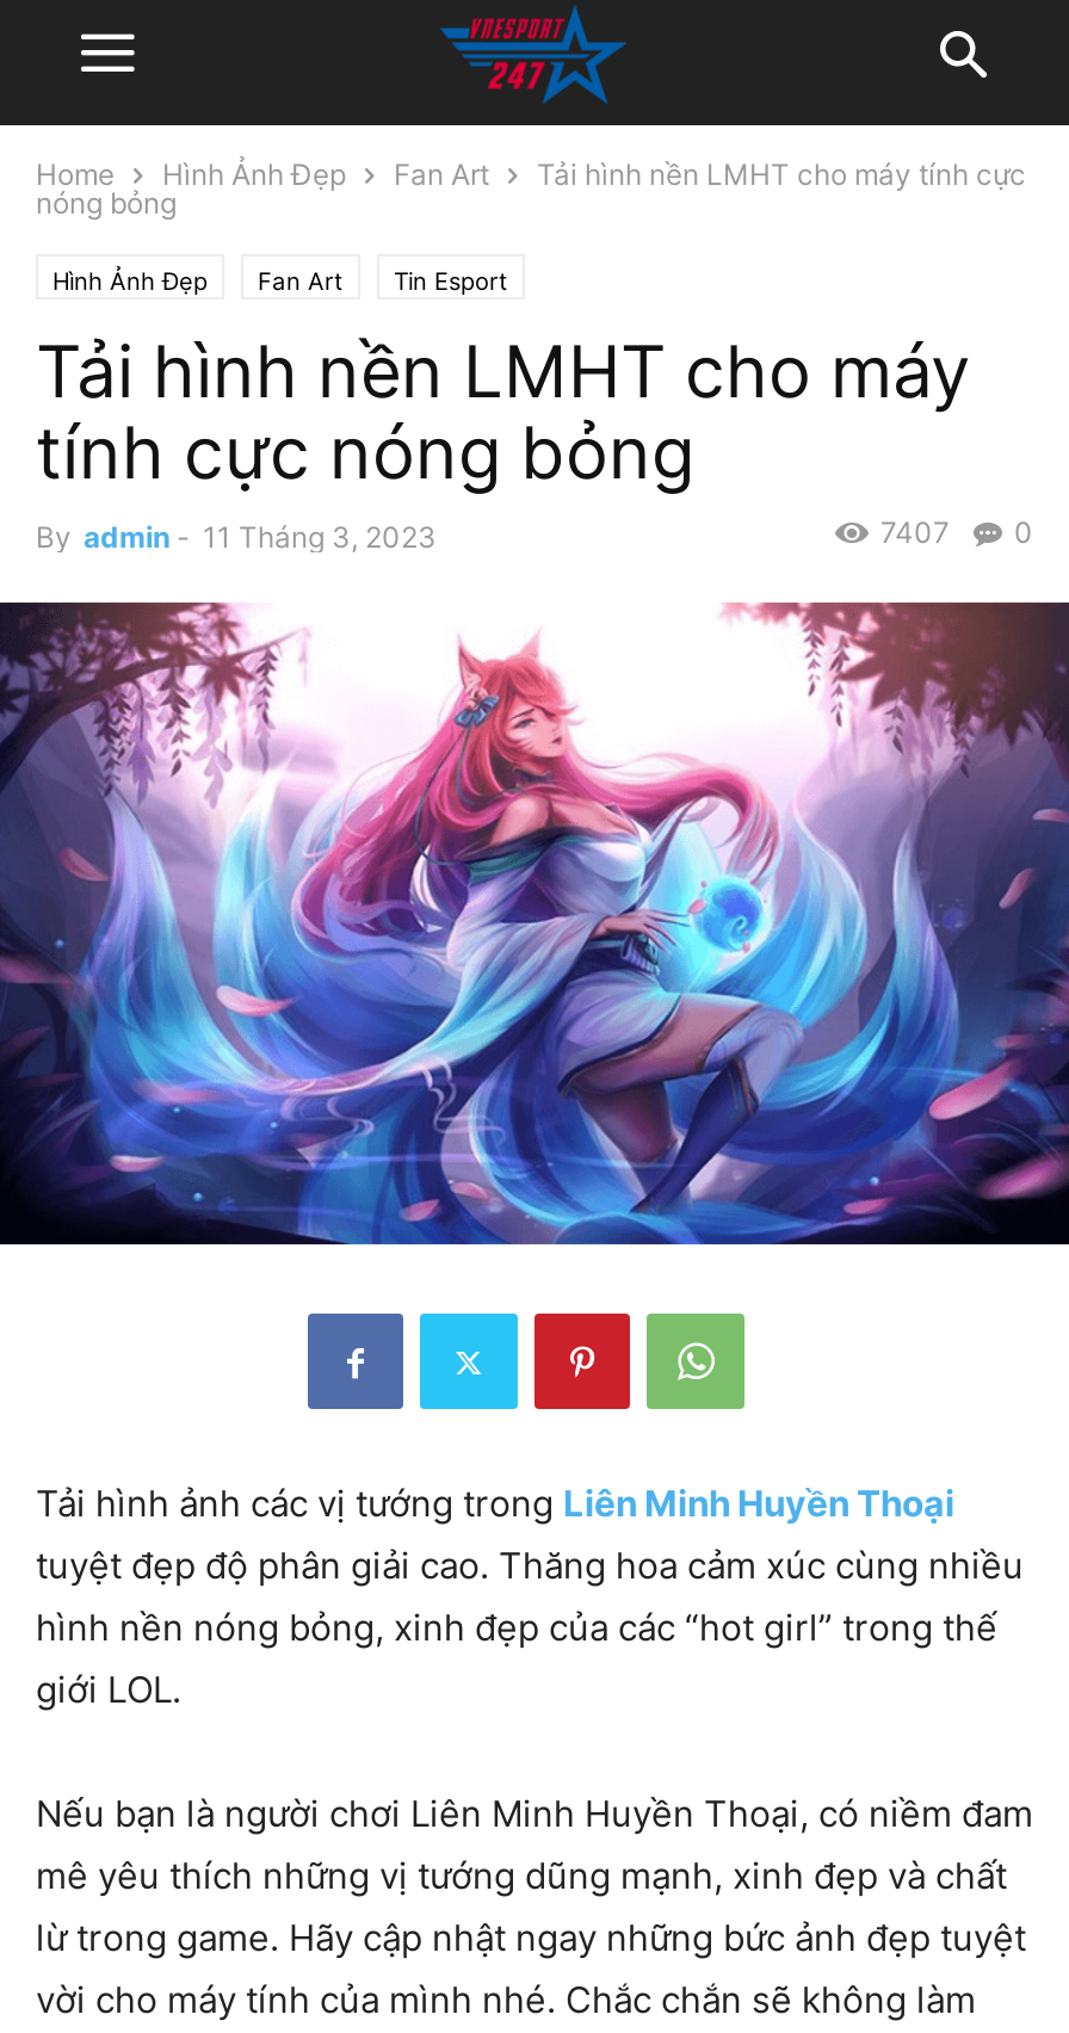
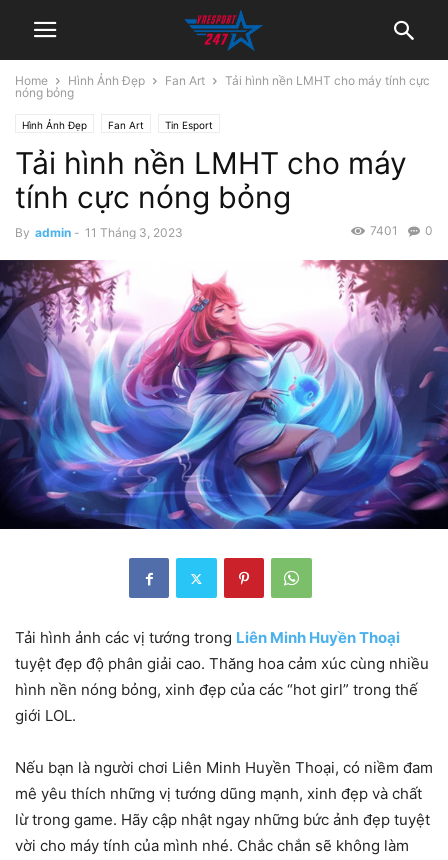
[880,514,1033,550] 7407 0 -> [370,223,433,238] 7401 0

